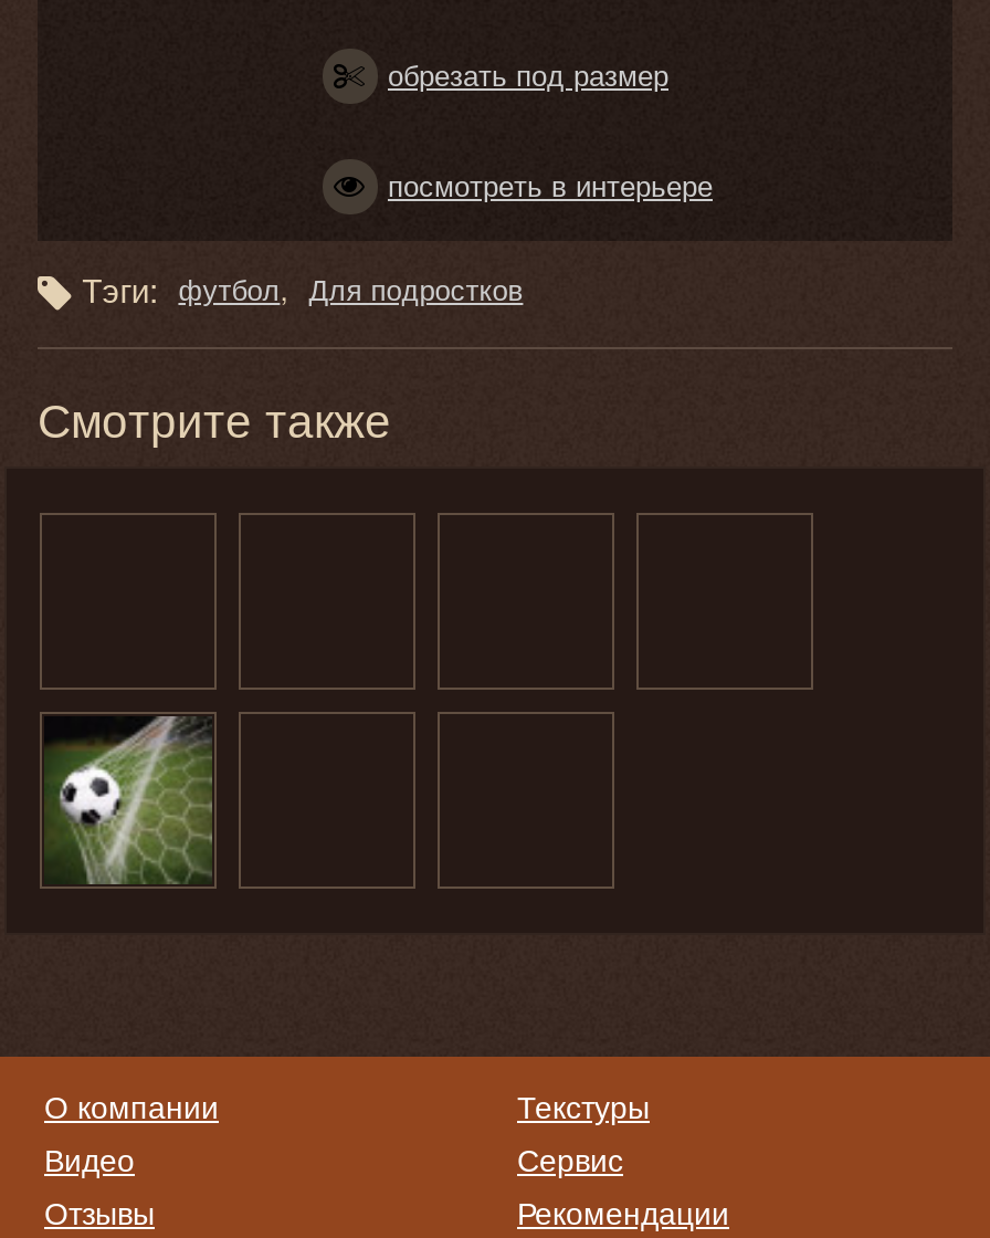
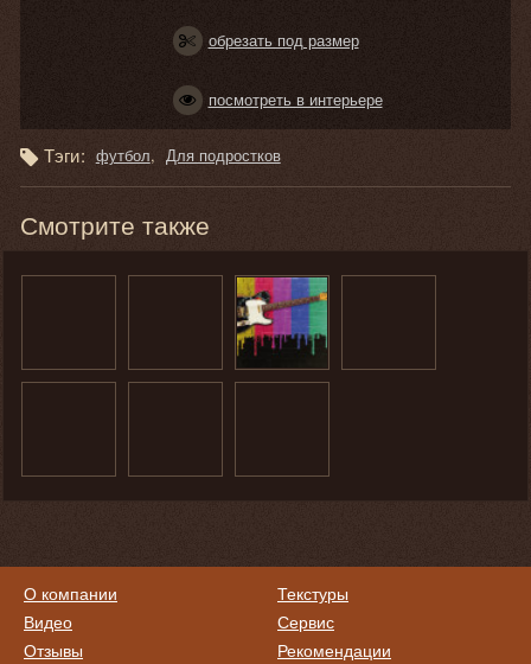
none -> [236,276,328,366] [image]
[44,714,214,886] [image] -> none

